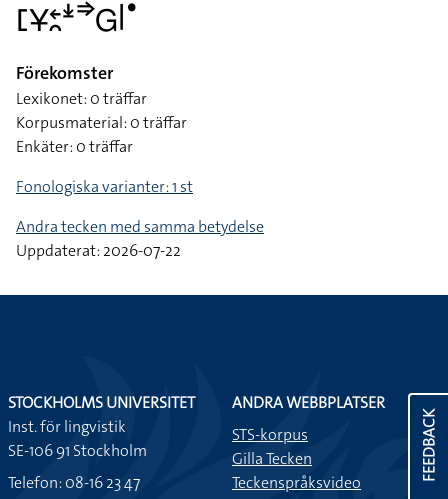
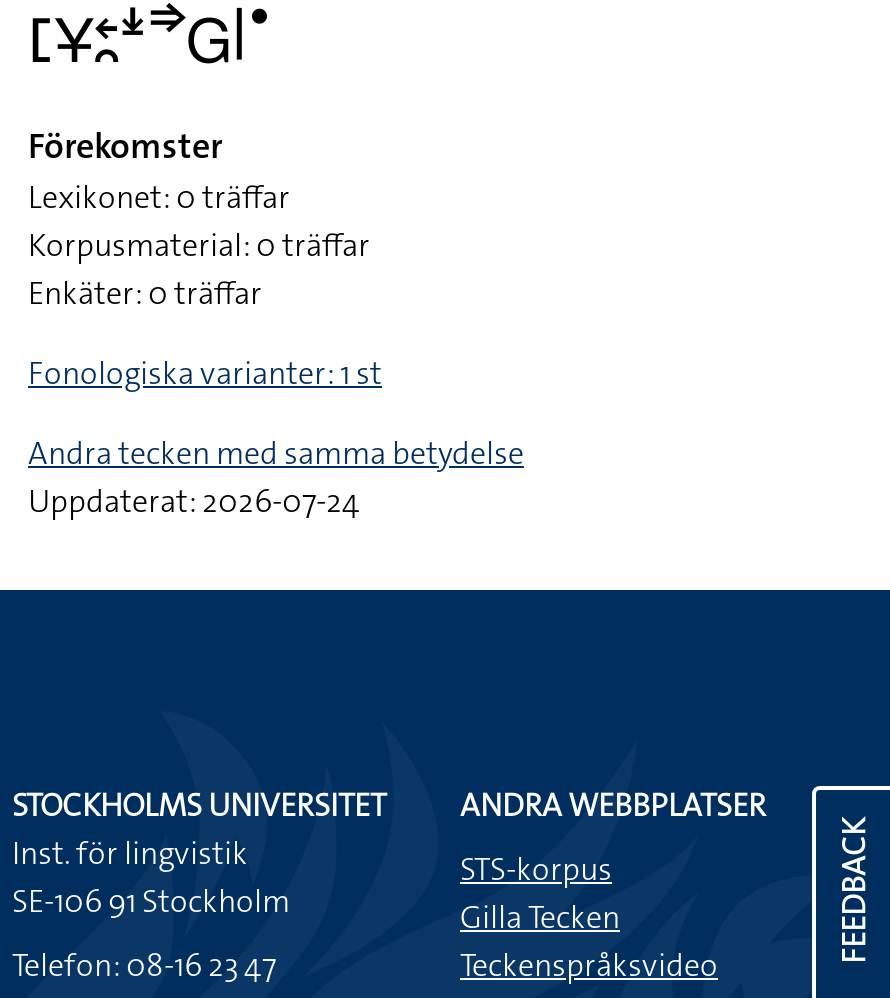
[16,240,181,261] Uppdaterat: 2026-07-22 -> [28,480,360,522] Uppdaterat: 2026-07-24

